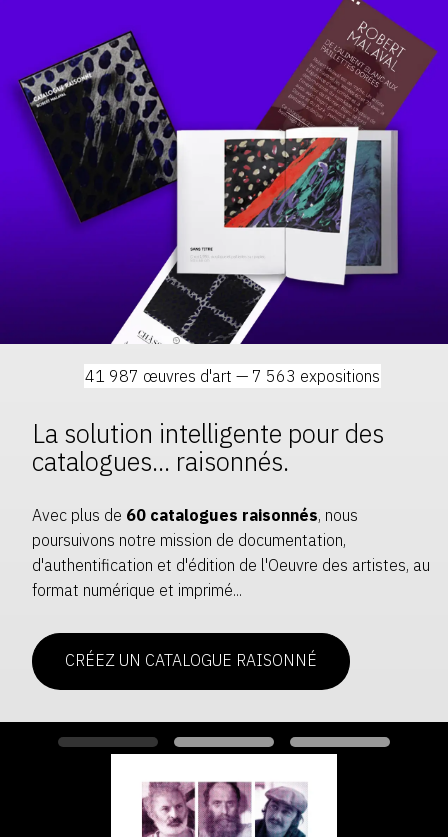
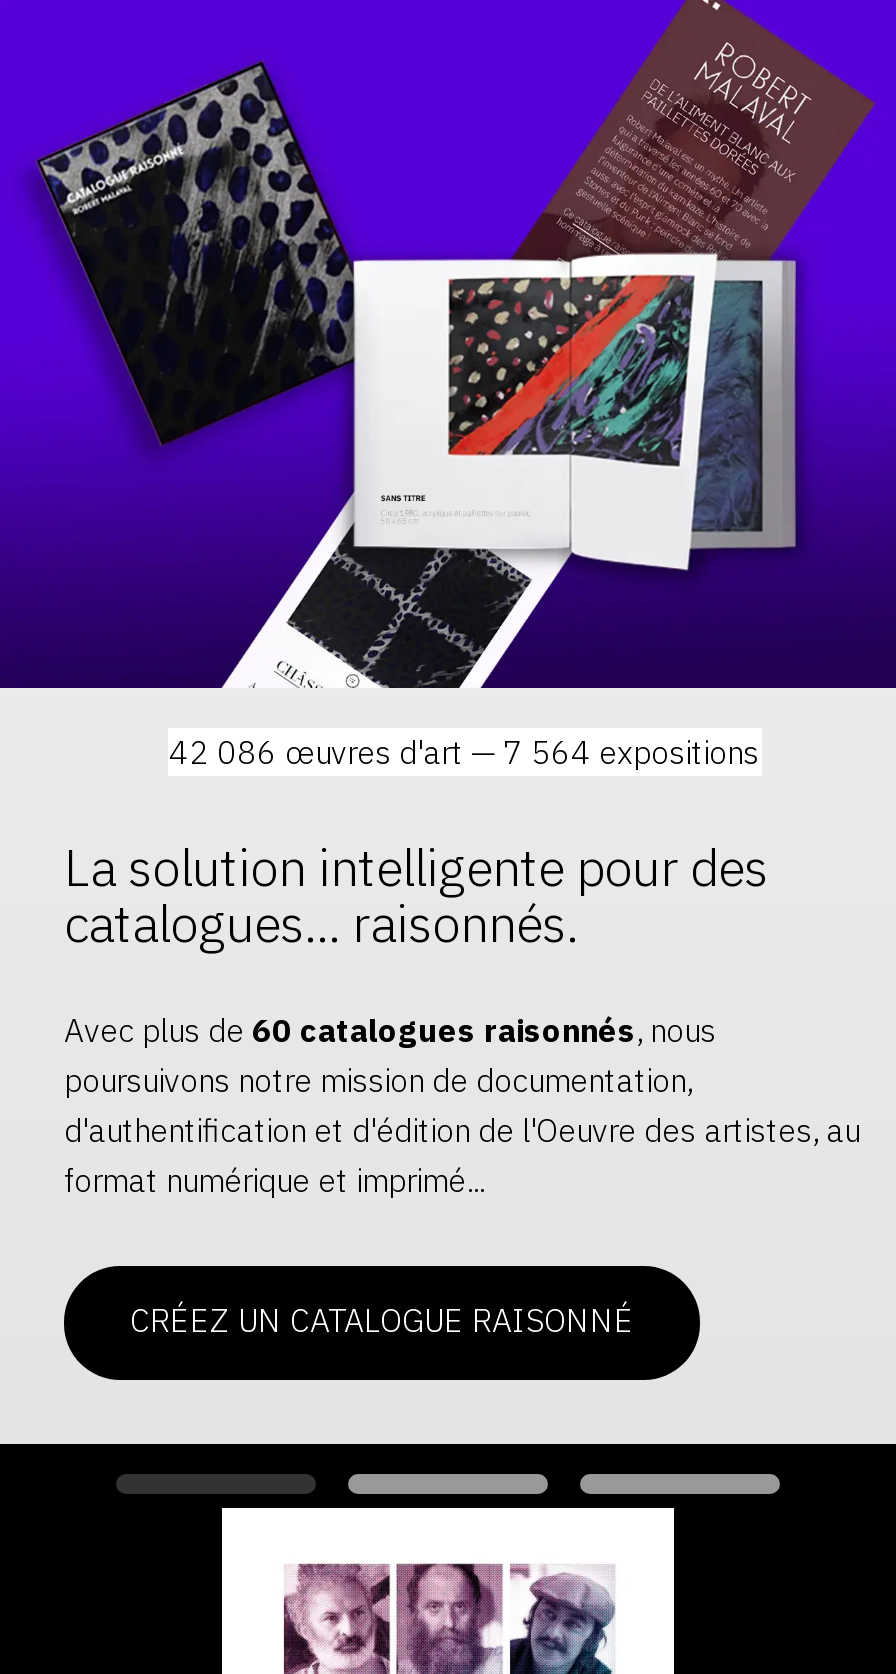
[84,366,379,386] 41 987 œuvres d'art — 7 563 expositions -> [169,732,759,772] 42 086 œuvres d'art — 7 564 expositions

